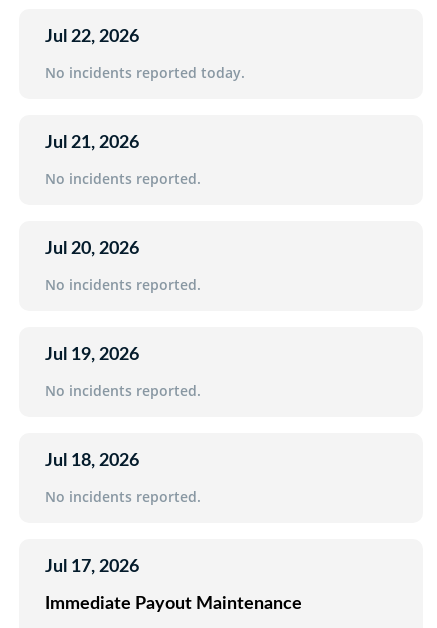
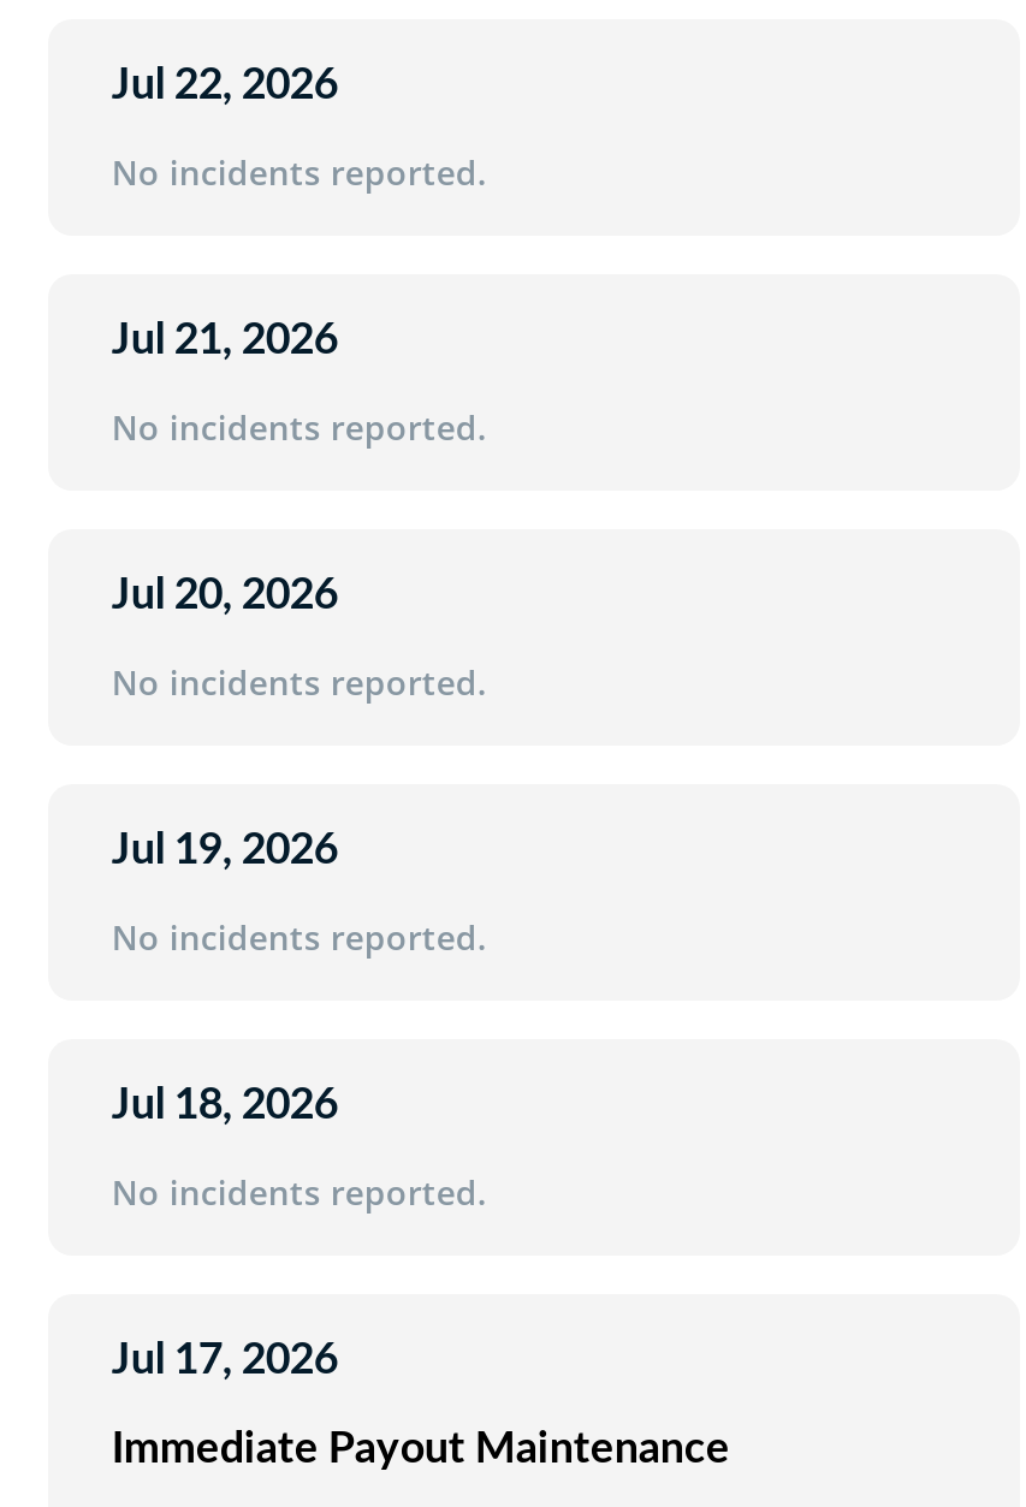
[45,63,245,82] No incidents reported today. -> [112,149,487,195] No incidents reported.

